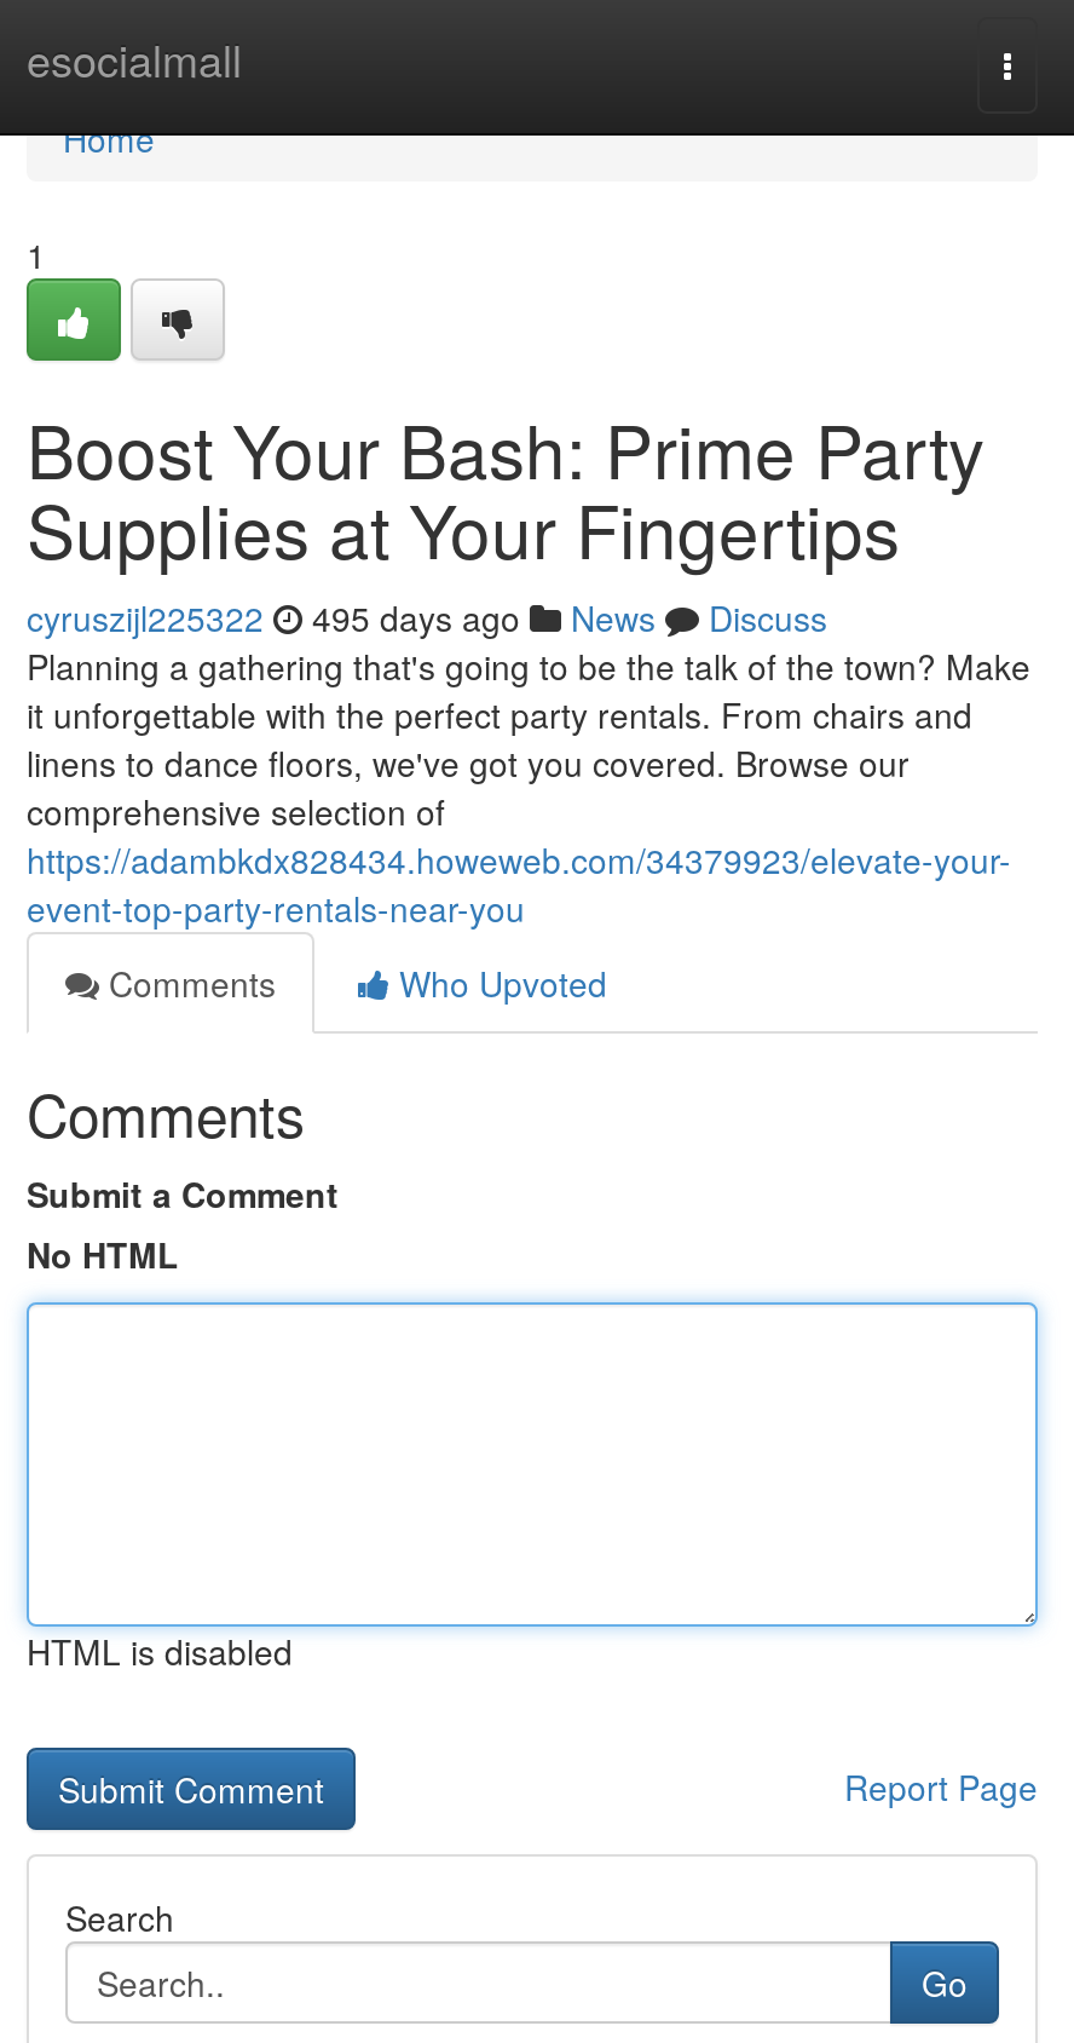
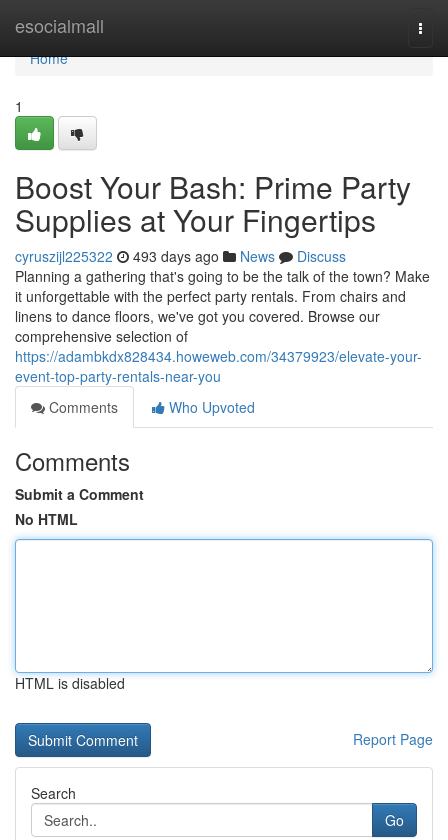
[27,593,827,641] cyruszijl225322 495 days ago News Discuss -> [15,246,346,266] cyruszijl225322 493 days ago News Discuss

